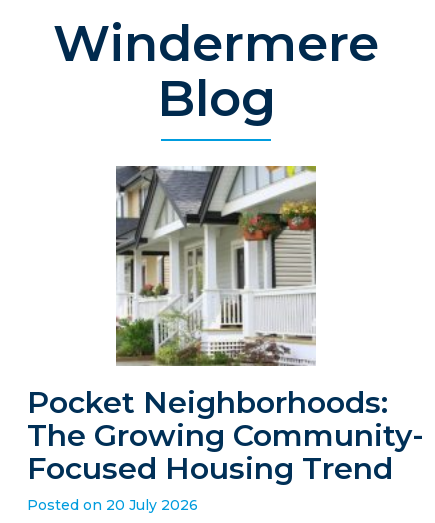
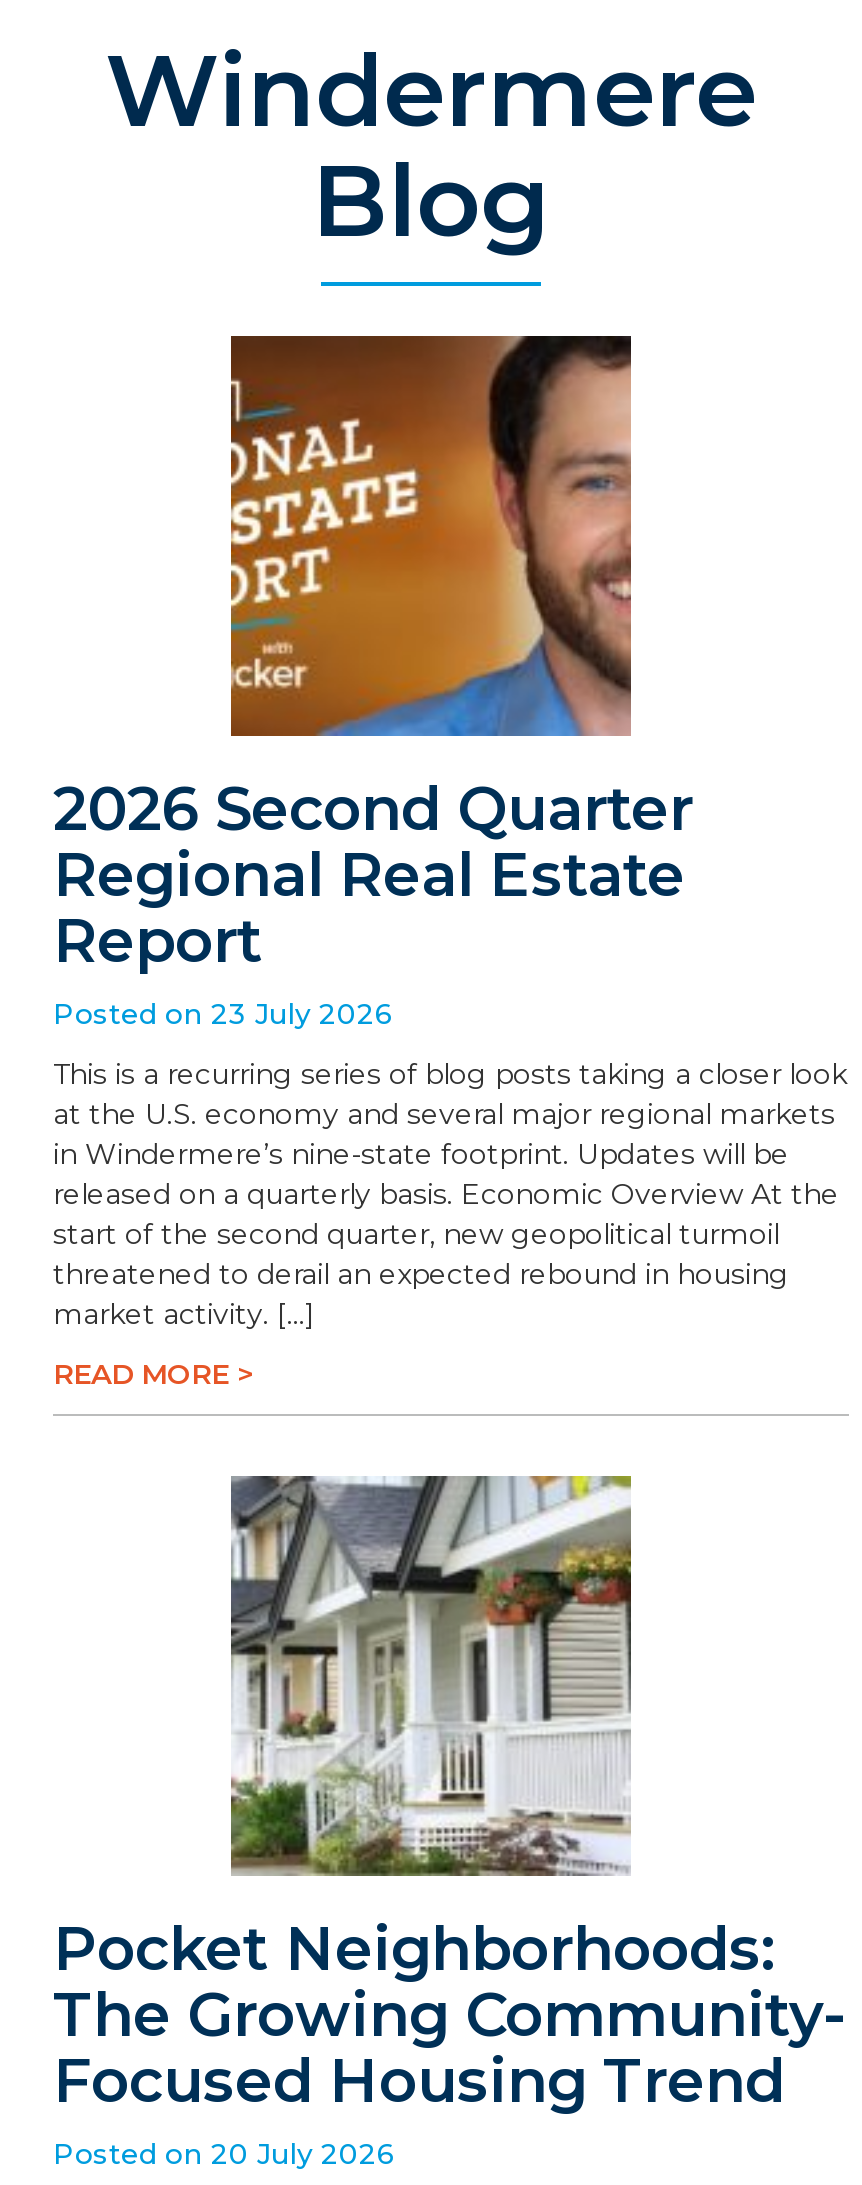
none -> [53,334,847,1392] [image] | 2026 Second Quarter | Regional Real Estate | Report | Posted on 23 July 2026 | This is a recurring series of blog posts taking a closer look | at the U.S. economy and several major regional markets | in Windermere’s nine-state footprint. Updates will be | released on a quarterly basis. Economic Overview At the | start of the second quarter, new geopolitical turmoil | threatened to derail an expected rebound in housing | market activity. […] | READ MORE >

